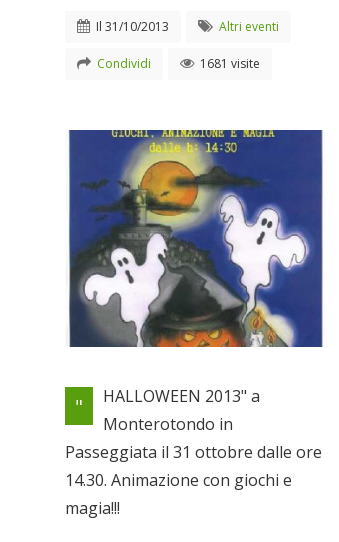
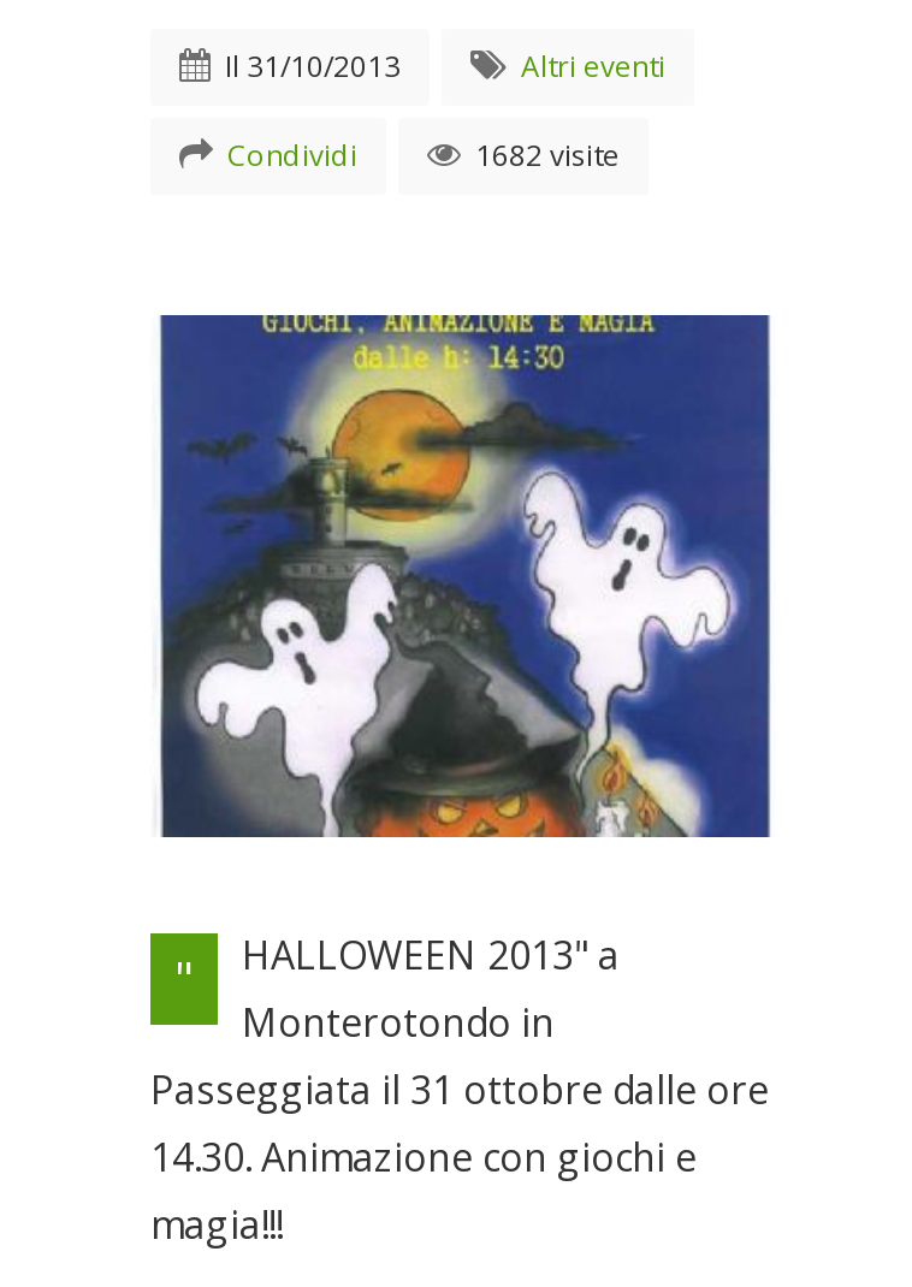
[197,55,260,72] 1681 visite -> [468,135,620,176] 1682 visite

